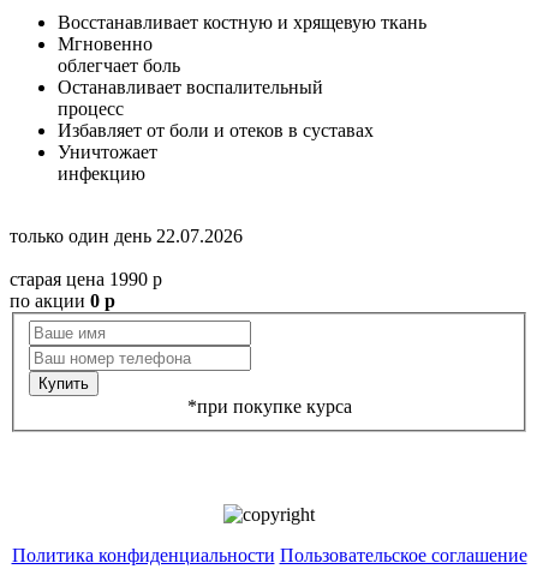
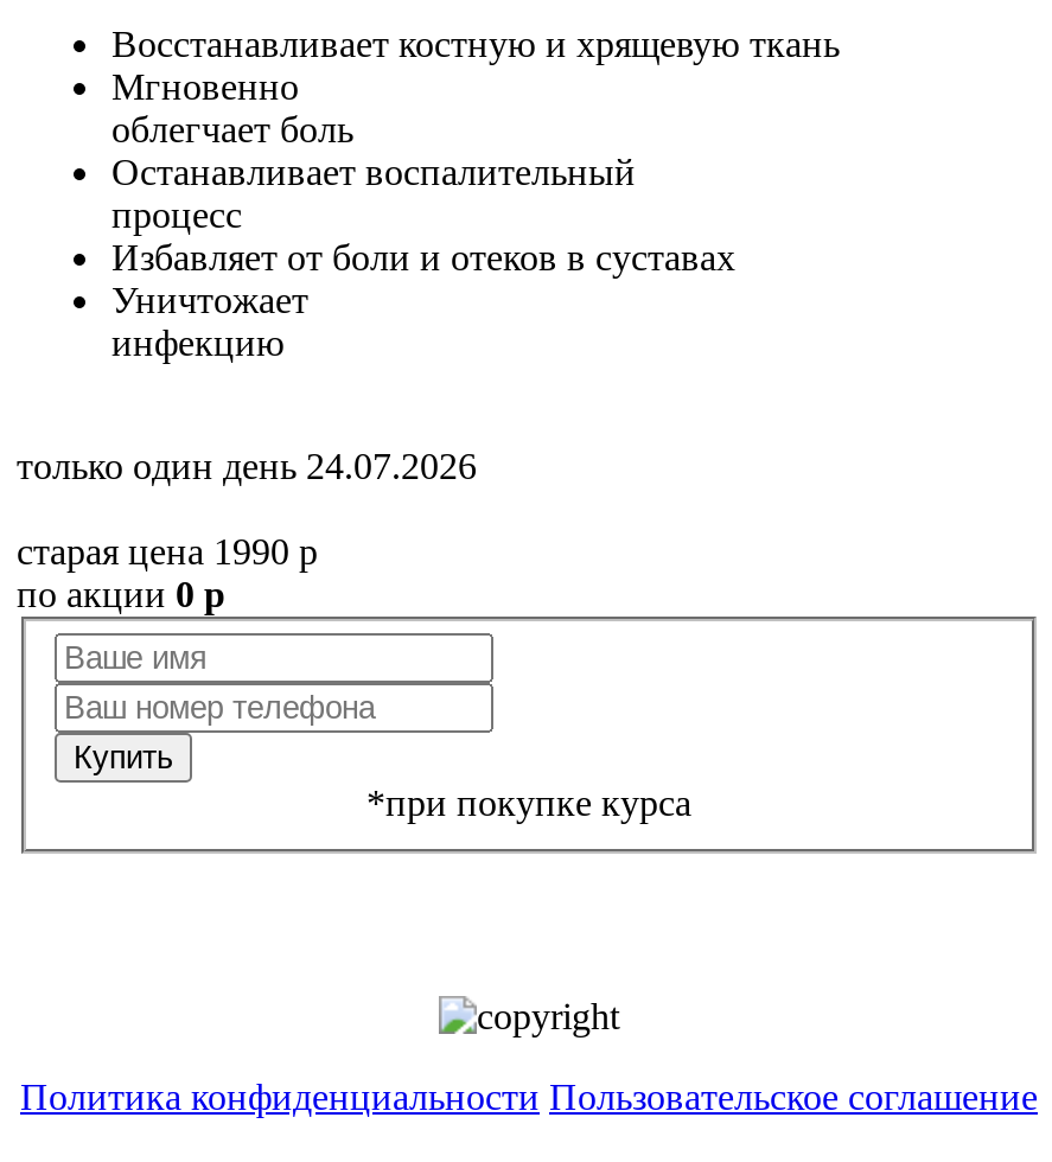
[10,225,243,246] только один день 22.07.2026 -> [17,445,477,485] только один день 24.07.2026

